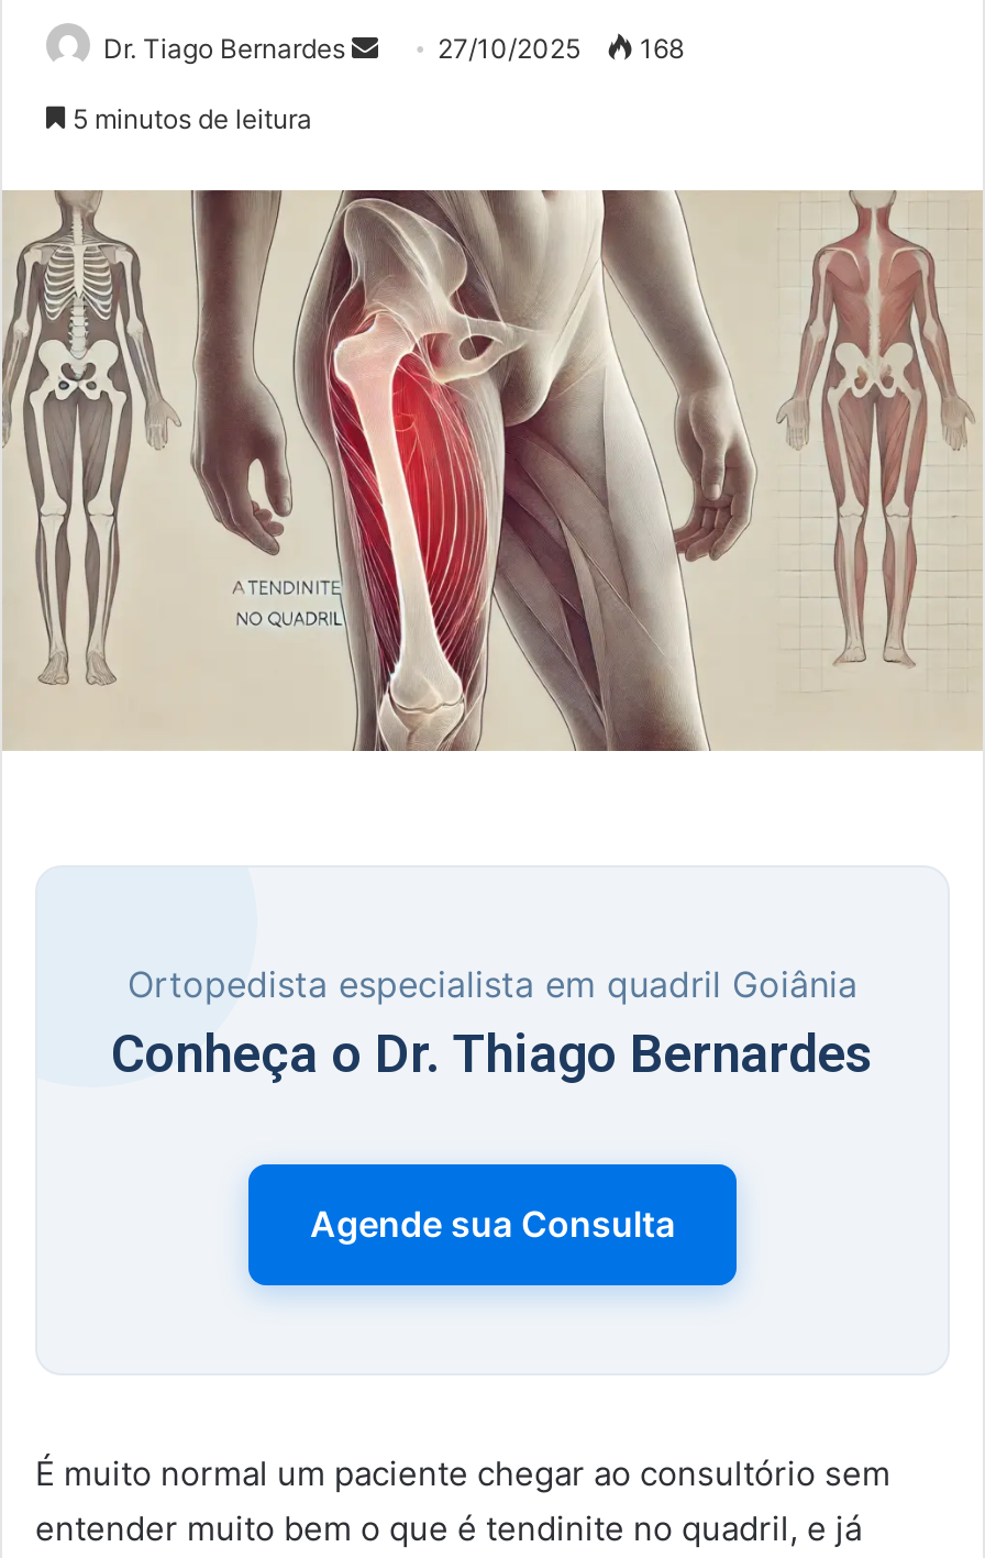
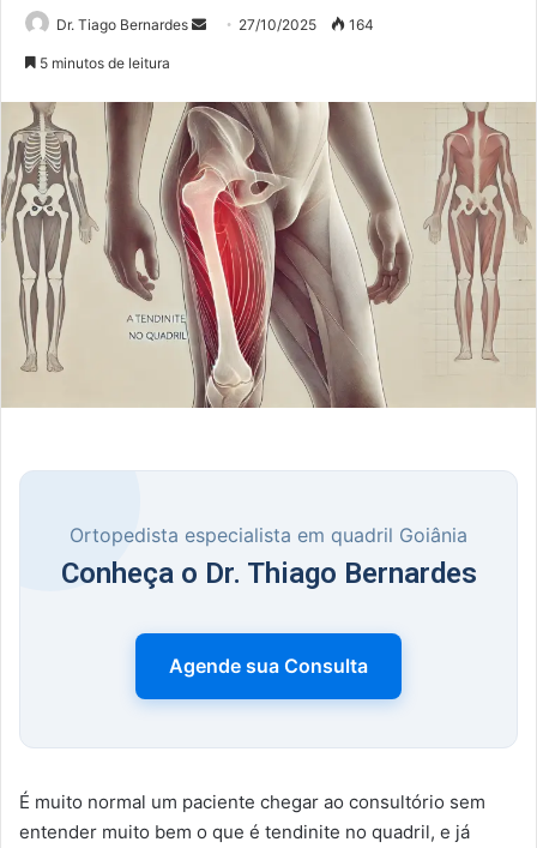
[633,32,684,65] 168 -> [345,16,374,34] 164

